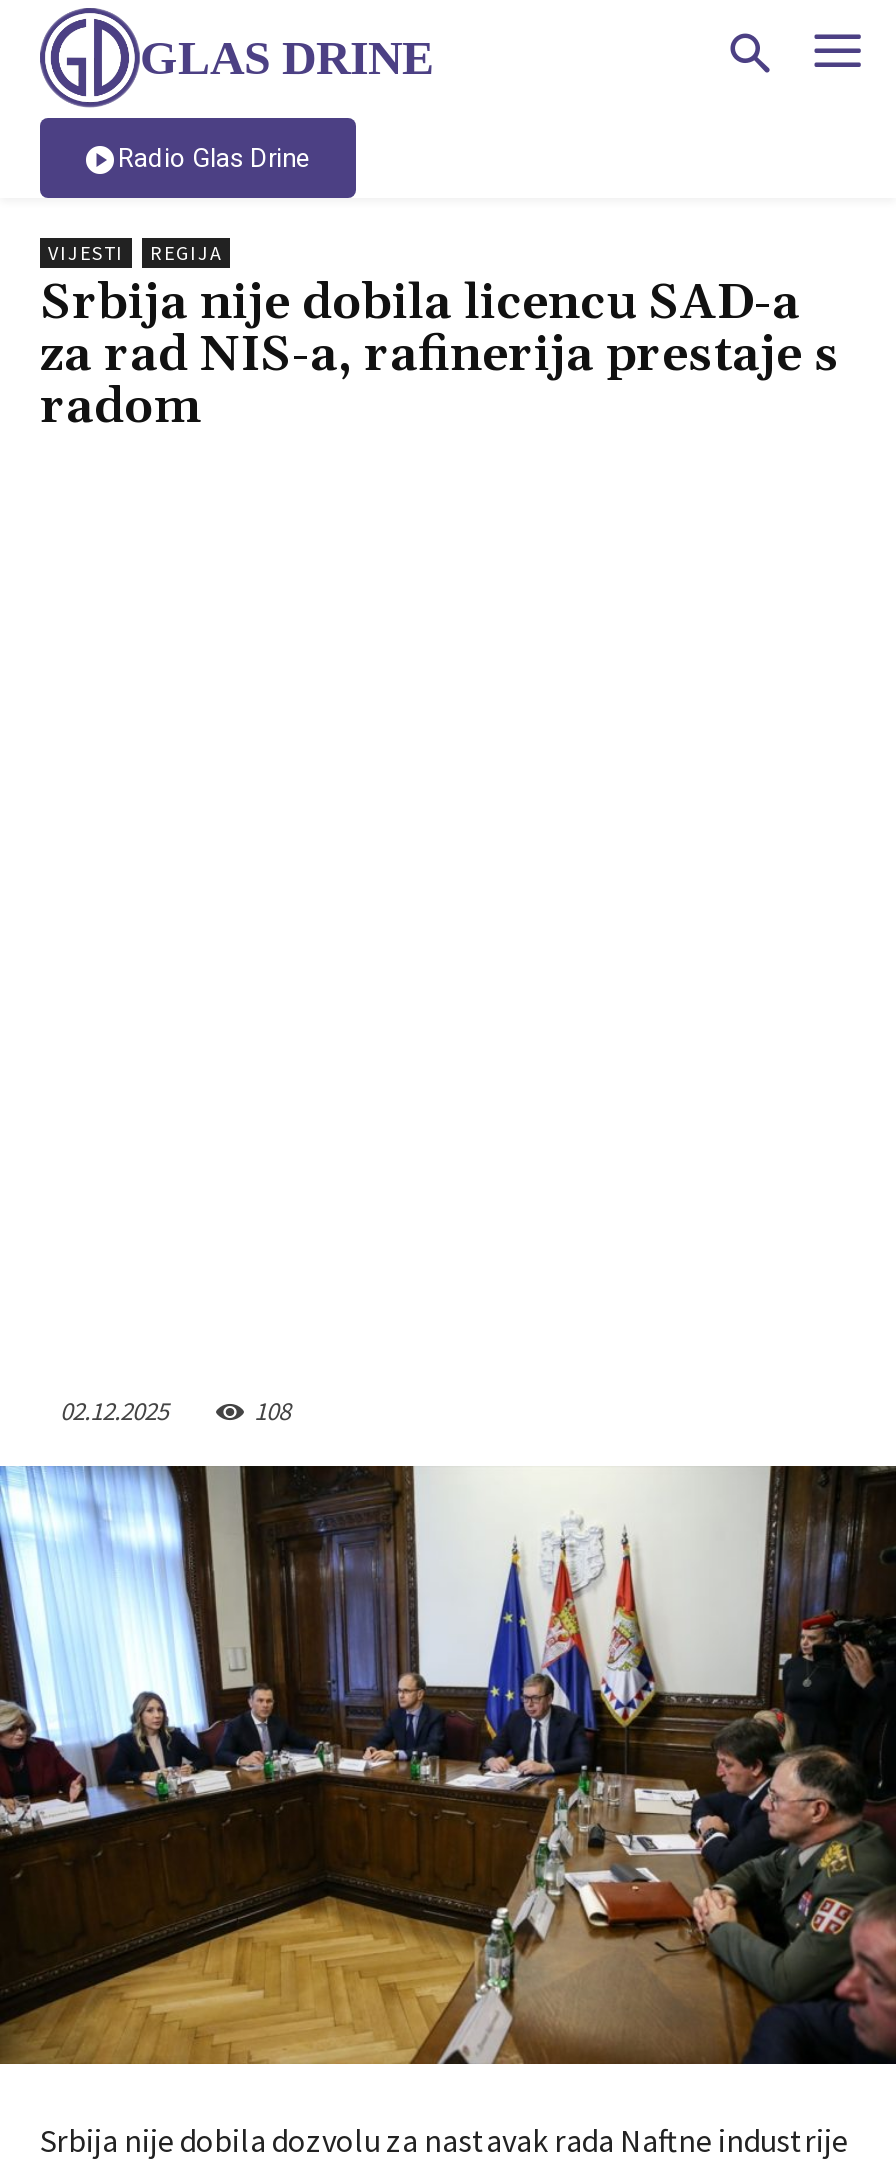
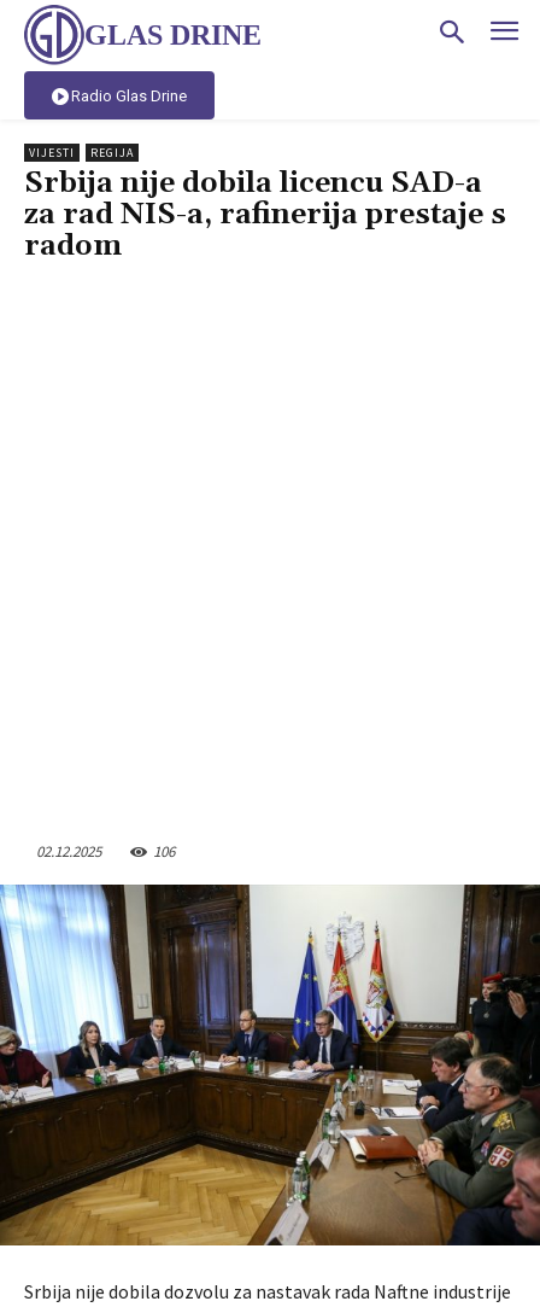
[254,1394,290,1428] 108 -> [153,841,175,862] 106

